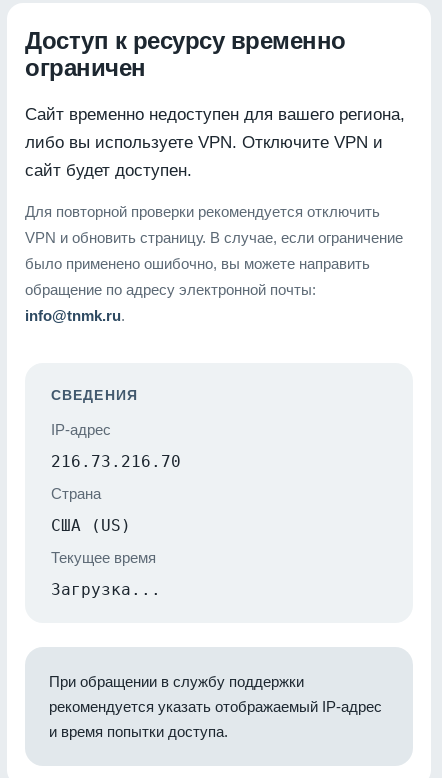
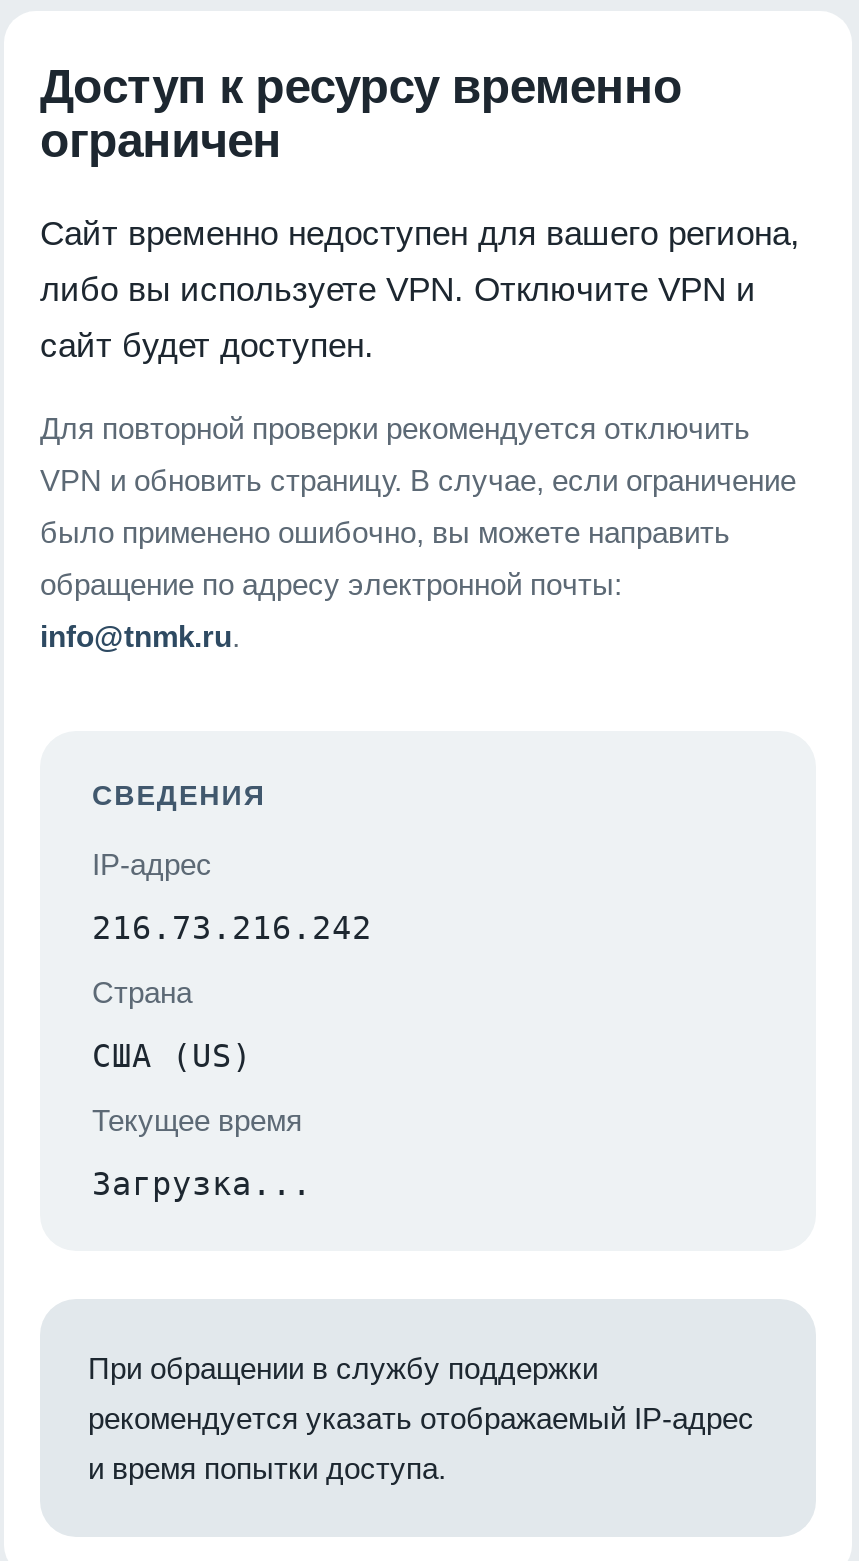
[51,451,181,470] 216.73.216.70 -> [92,908,372,946] 216.73.216.242

